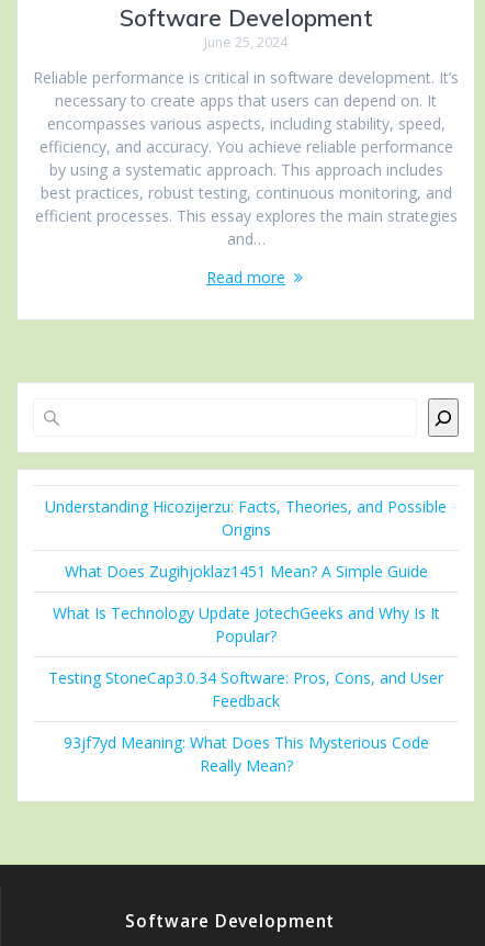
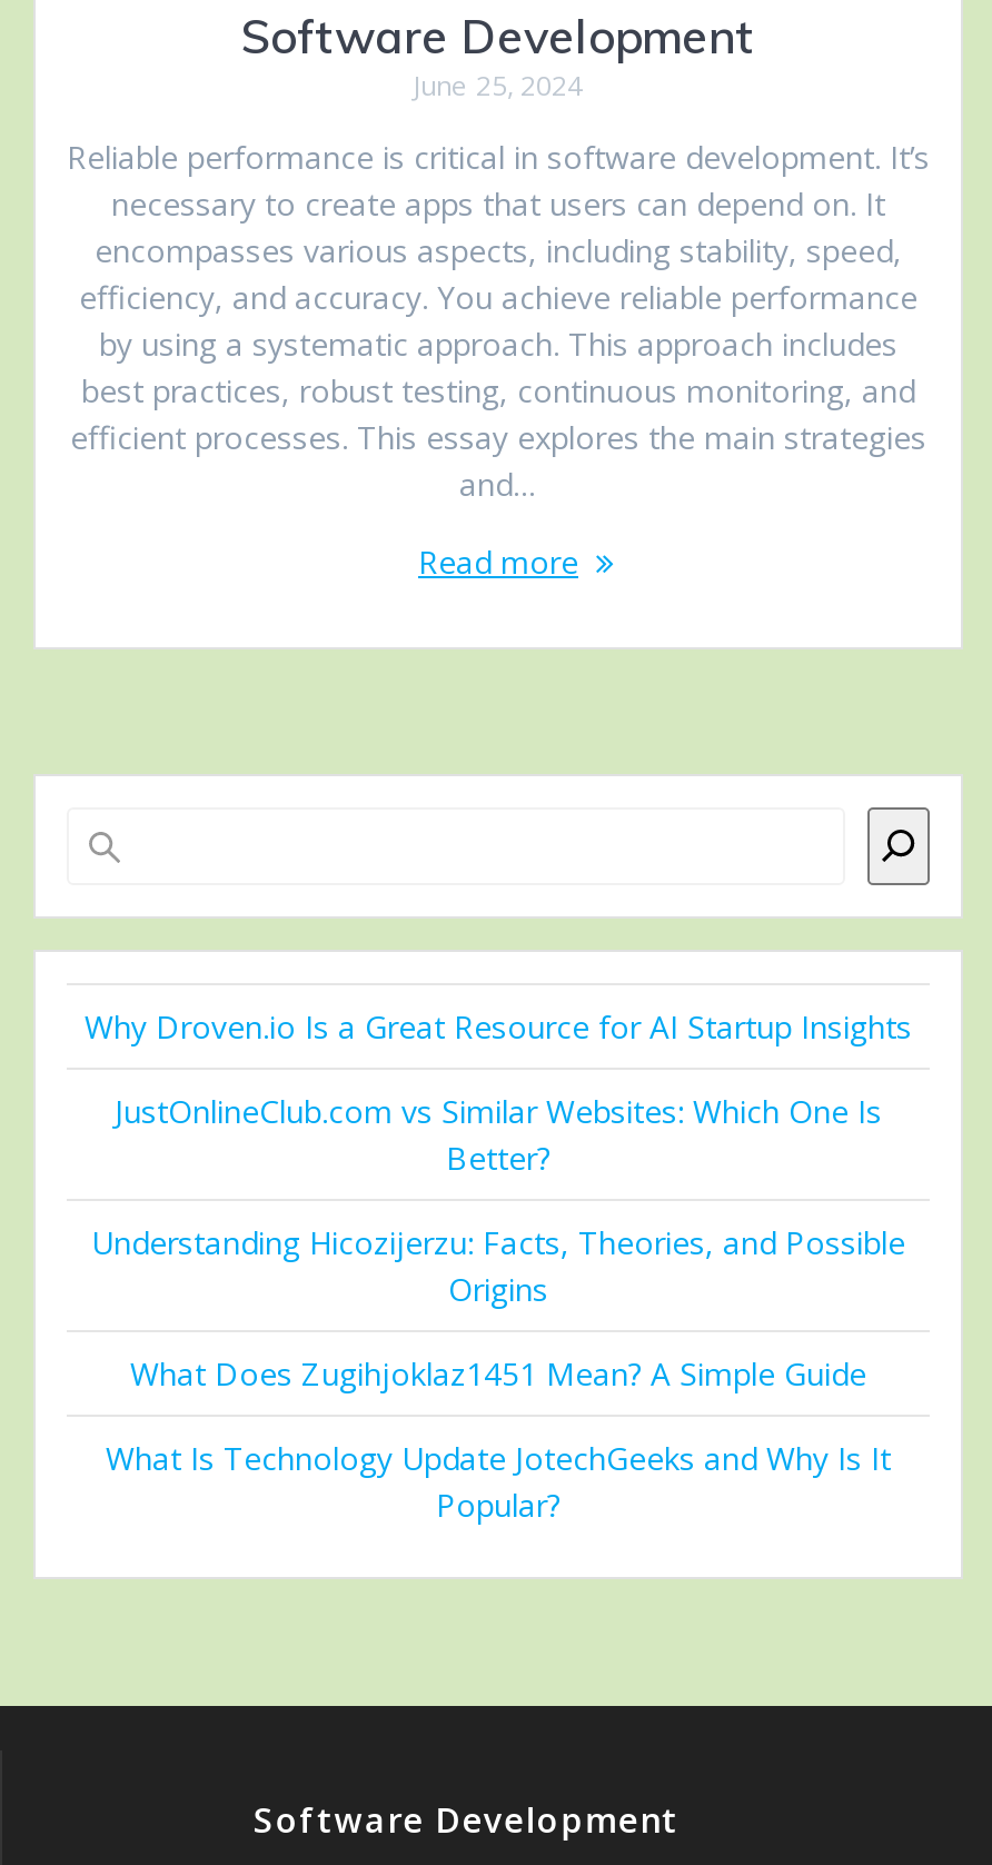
none -> [85,1006,912,1179] Why Droven.io Is a Great Resource for AI Startup Insights | JustOnlineClub.com vs Similar Websites: Which One Is | Better?
moved [45,496,447,647] -> [91,1221,905,1526]: Understanding Hicozijerzu: Facts, Theories, and Possible | Origins | What Does Zugihjoklaz1451 Mean? A Simple Guide | What Is Technology Update JotechGeeks and Why Is It | Popular?
[48,667,443,776] Testing StoneCap3.0.34 Software: Pros, Cons, and User | Feedback | 93jf7yd Meaning: What Does This Mysterious Code | Really Mean? -> none

